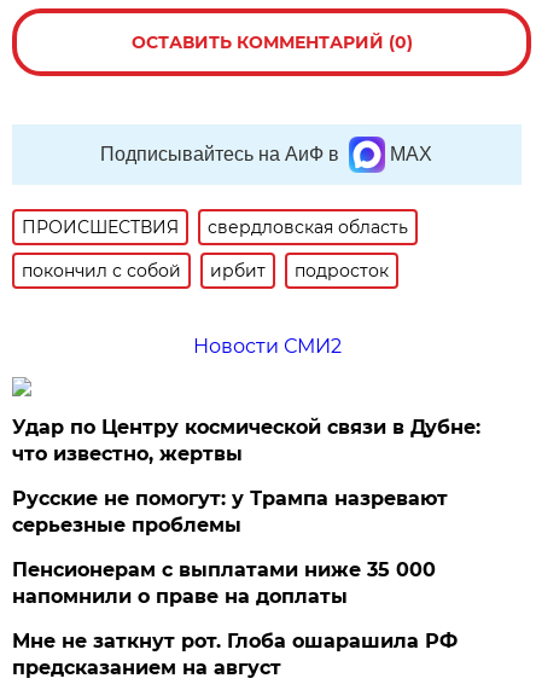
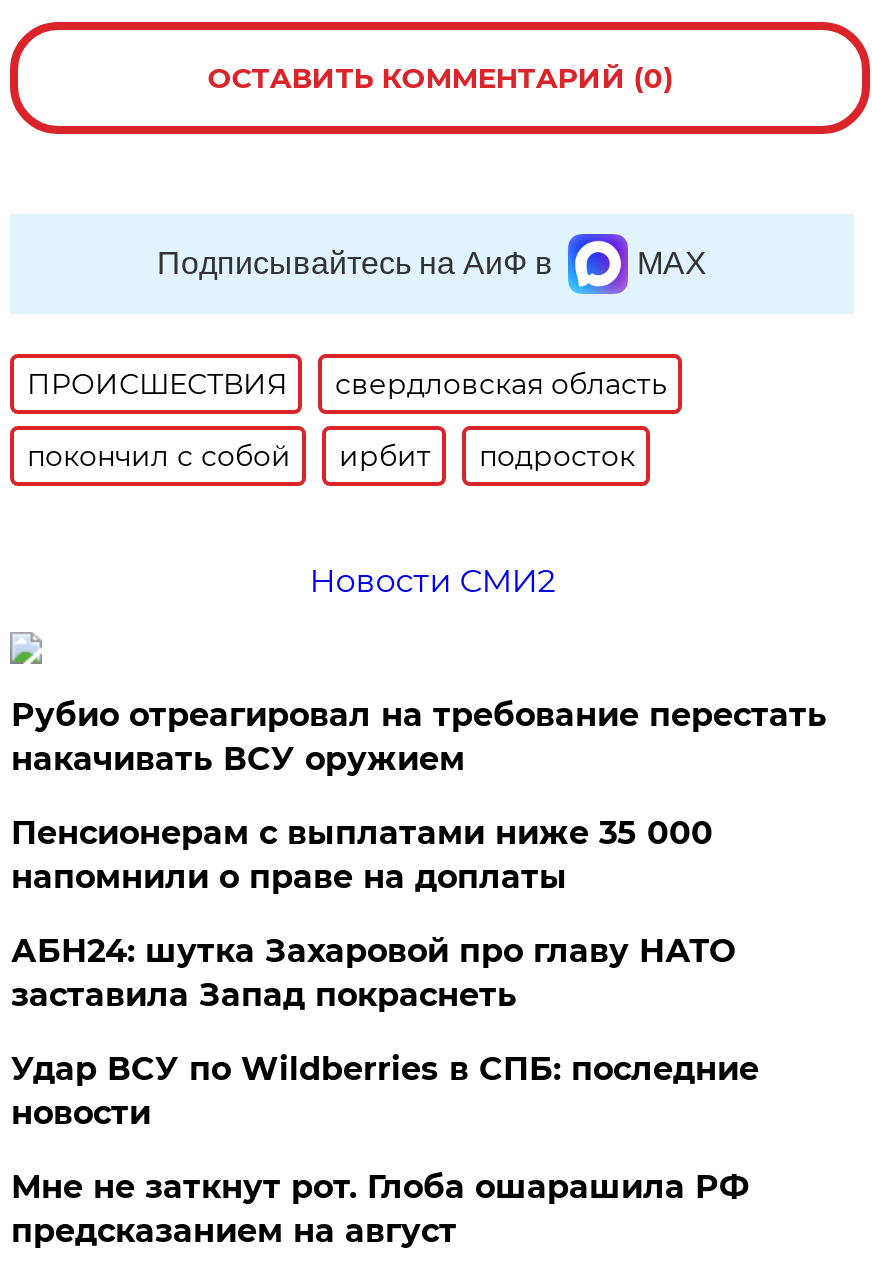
[13,416,481,537] Удар по Центру космической связи в Дубне: | что известно, жертвы | Русские не помогут: у Трампа назревают | серьезные проблемы -> [11,696,827,778] Рубио отреагировал на требование перестать | накачивать ВСУ оружием
moved [13,558,436,608] -> [11,814,713,896]: Пенсионерам с выплатами ниже 35 000 | напомнили о праве на доплаты
none -> [11,932,759,1132] АБН24: шутка Захаровой про главу НАТО | заставила Запад покраснеть | Удар ВСУ по Wildberries в СПБ: последние | новости

